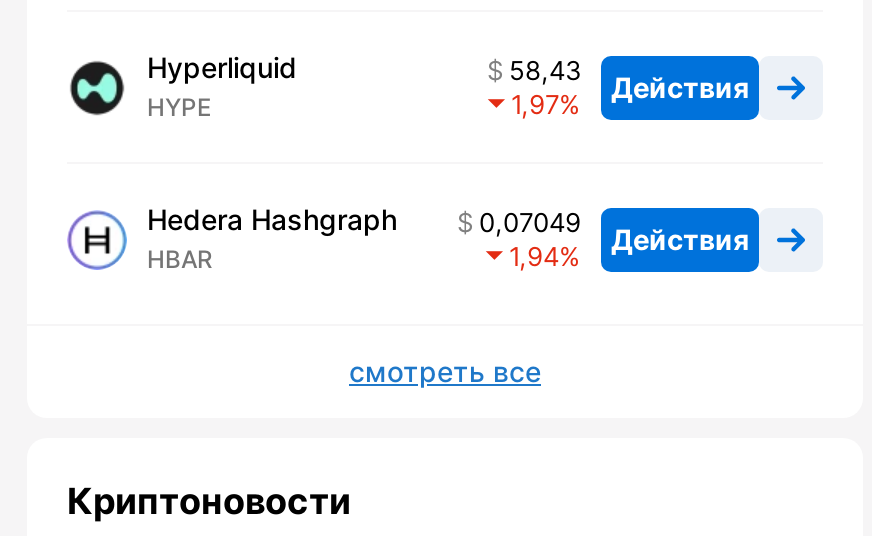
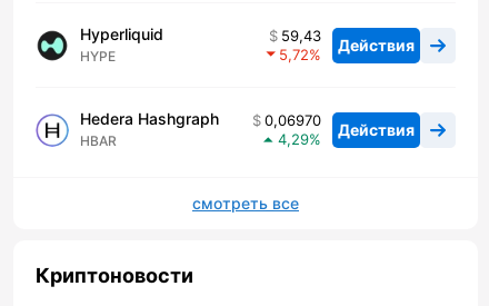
[509,55,749,104] 58,43 Действия -> [281,27,415,54] 59,43 Действия
[511,89,559,121] 1,97 -> [279,46,309,64] 5,72
[479,207,749,256] 0,07049 Действия -> [265,112,415,139] 0,06970 Действия
[509,241,559,273] 1,94 -> [278,131,309,148] 4,29

